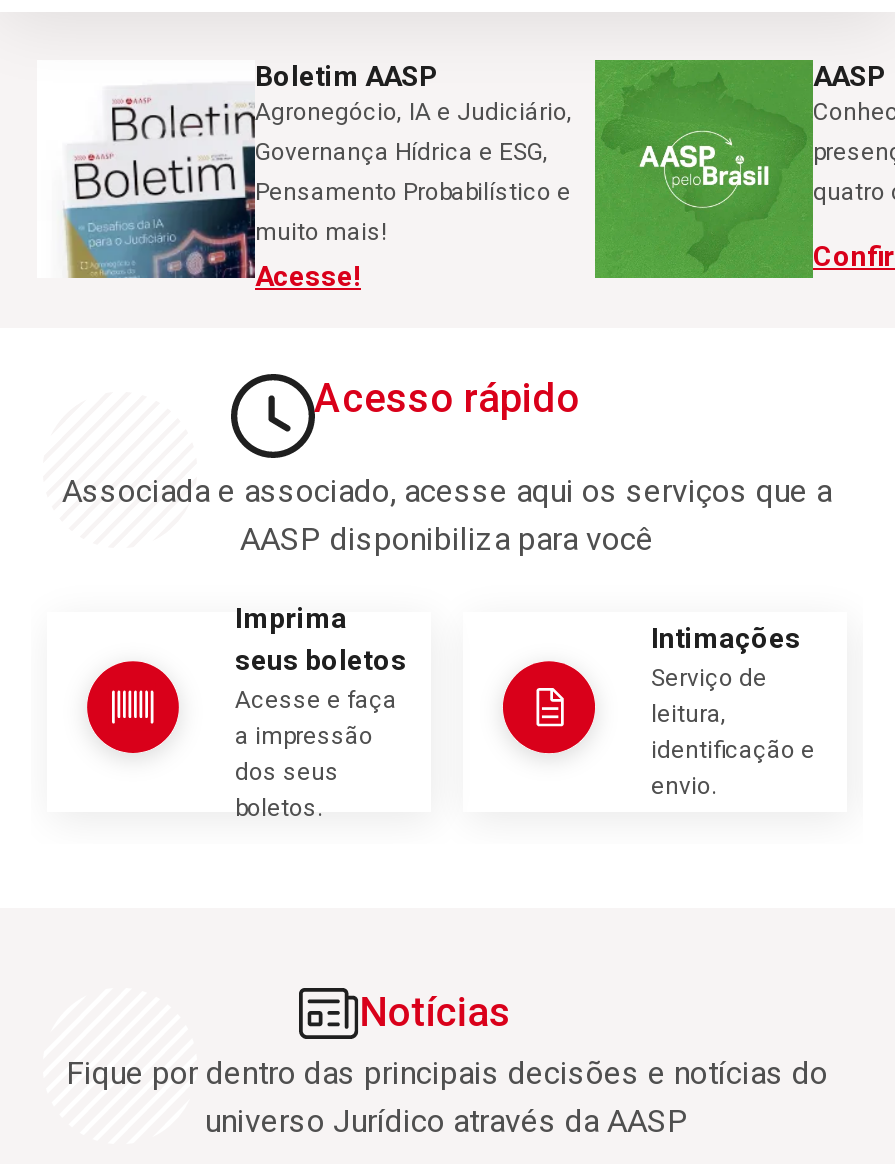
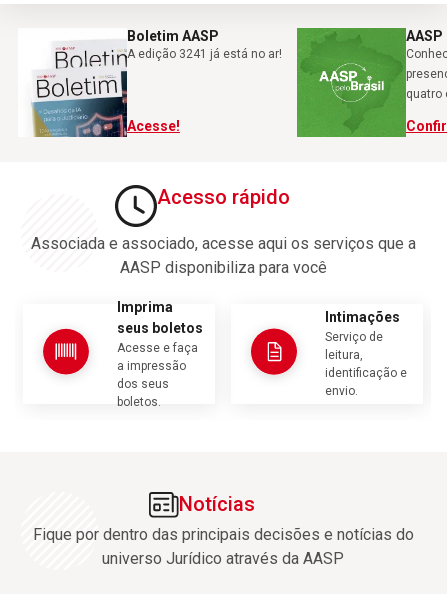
[255,98,573,246] Agronegócio, IA e Judiciário, | Governança Hídrica e ESG, | Pensamento Probabilístico e | muito mais! -> [127,47,282,61] A edição 3241 já está no ar!

